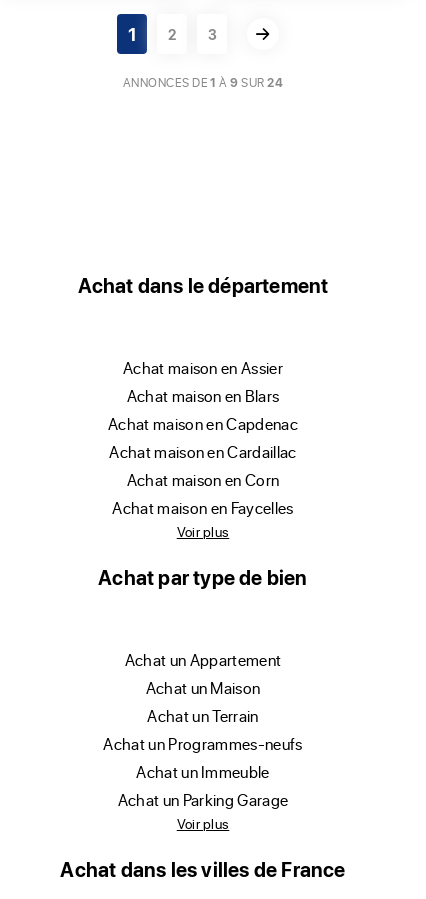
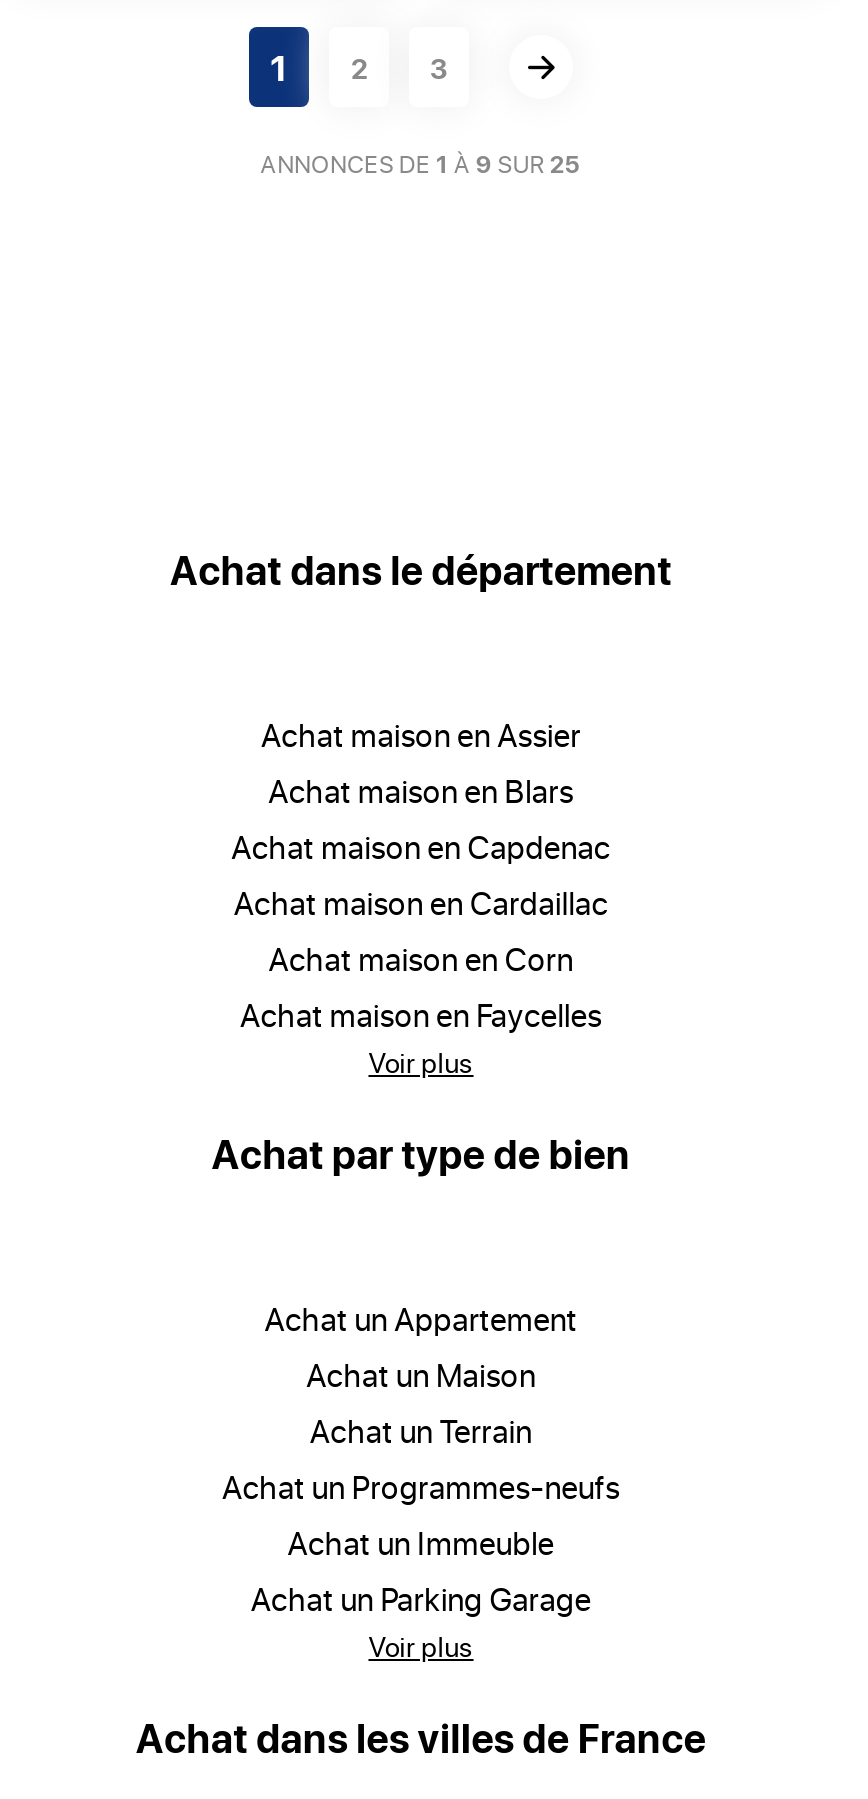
[123,74,283,90] ANNONCES DE 1 À 9 SUR 24 -> [260,147,582,179] ANNONCES DE 1 À 9 SUR 25

